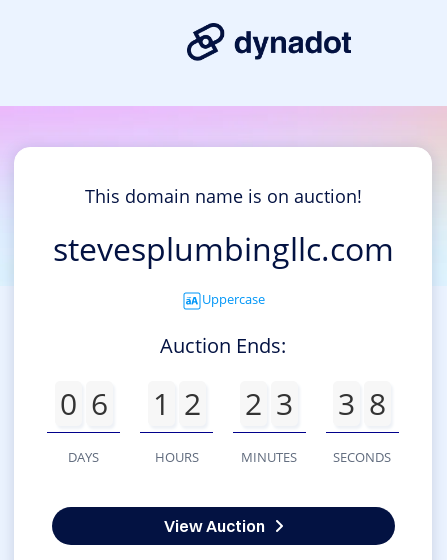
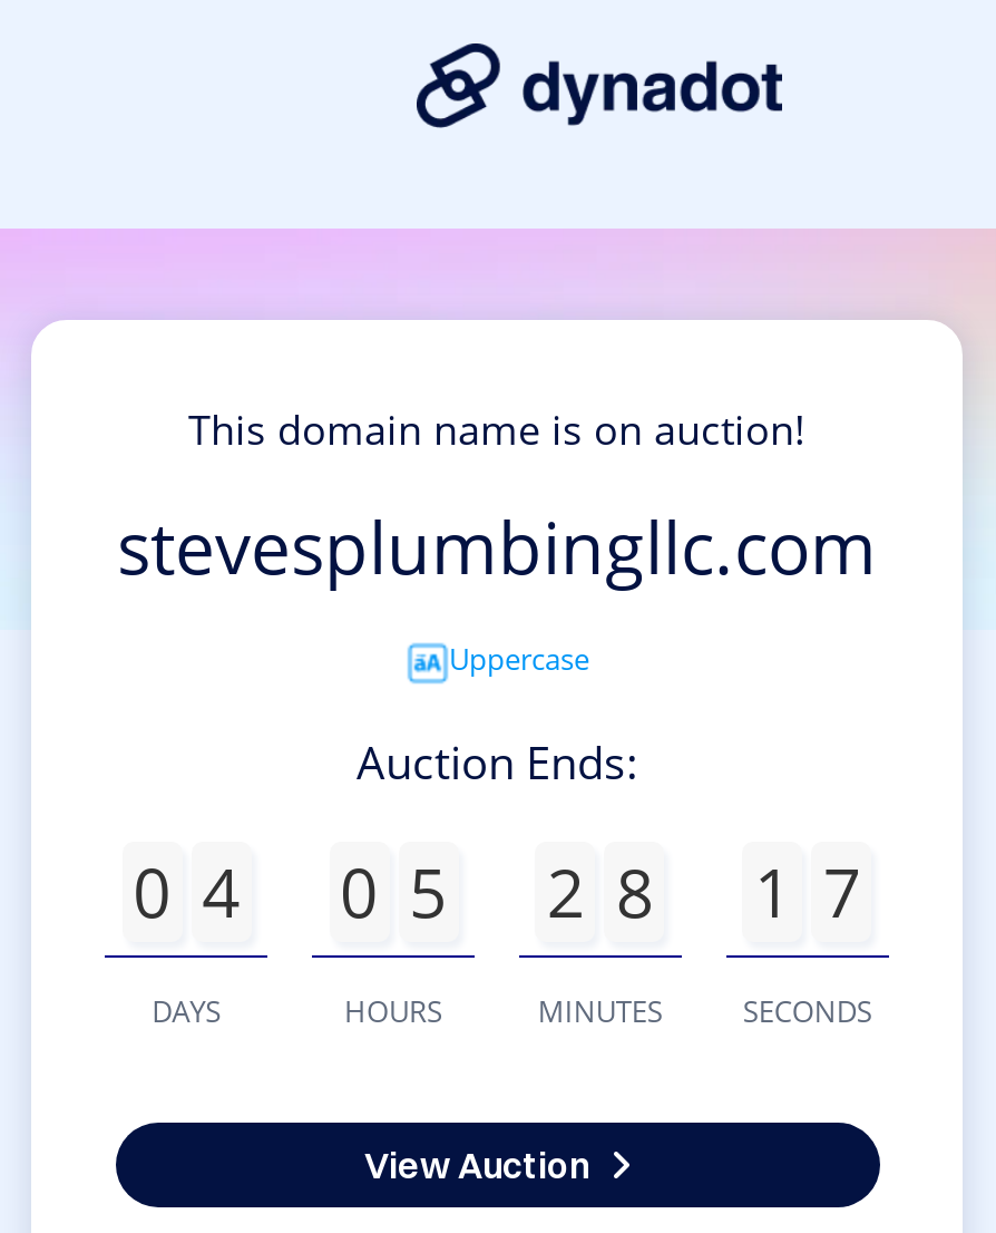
[60,383,108,424] 0 6 -> [133,846,240,938] 0 4
[152,383,200,424] 1 2 -> [340,846,447,938] 0 5
[245,383,293,424] 2 3 -> [547,846,654,938] 2 8
[338,383,386,424] 3 8 -> [754,846,861,938] 1 7

